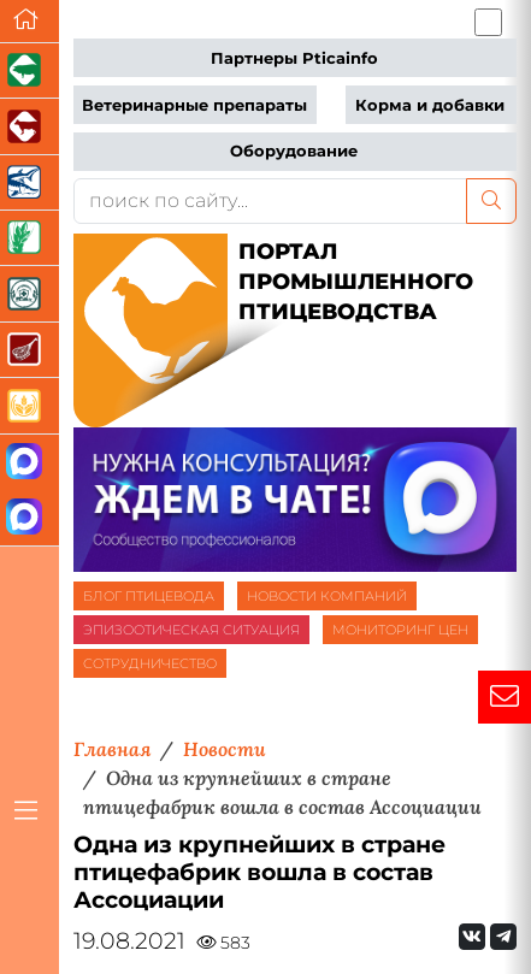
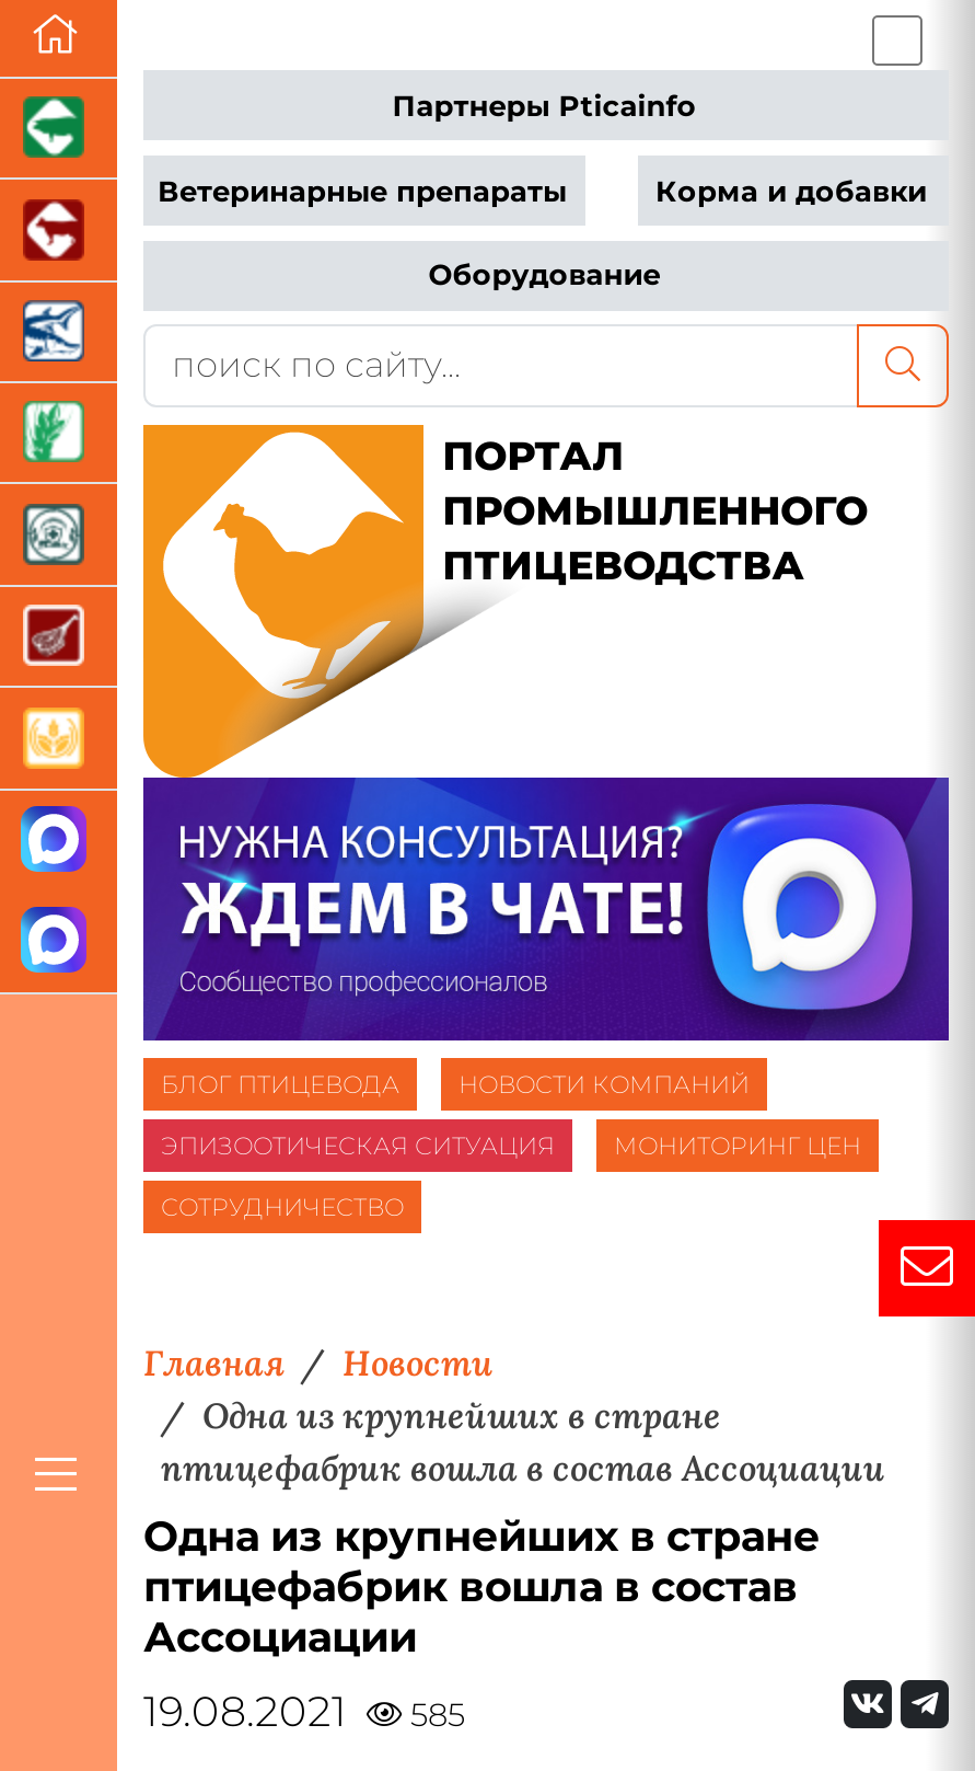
[73,926,250,955] 19.08.2021 583 -> [143,1685,465,1737] 19.08.2021 585

